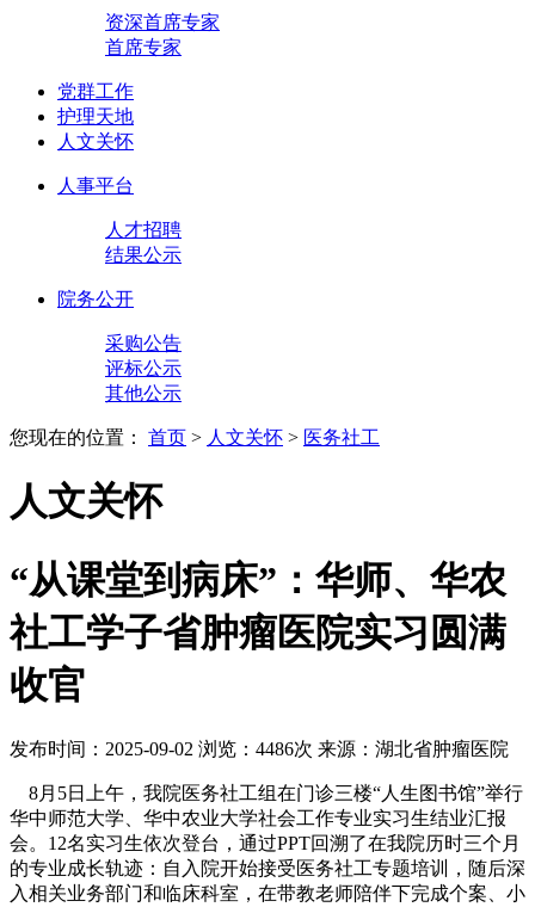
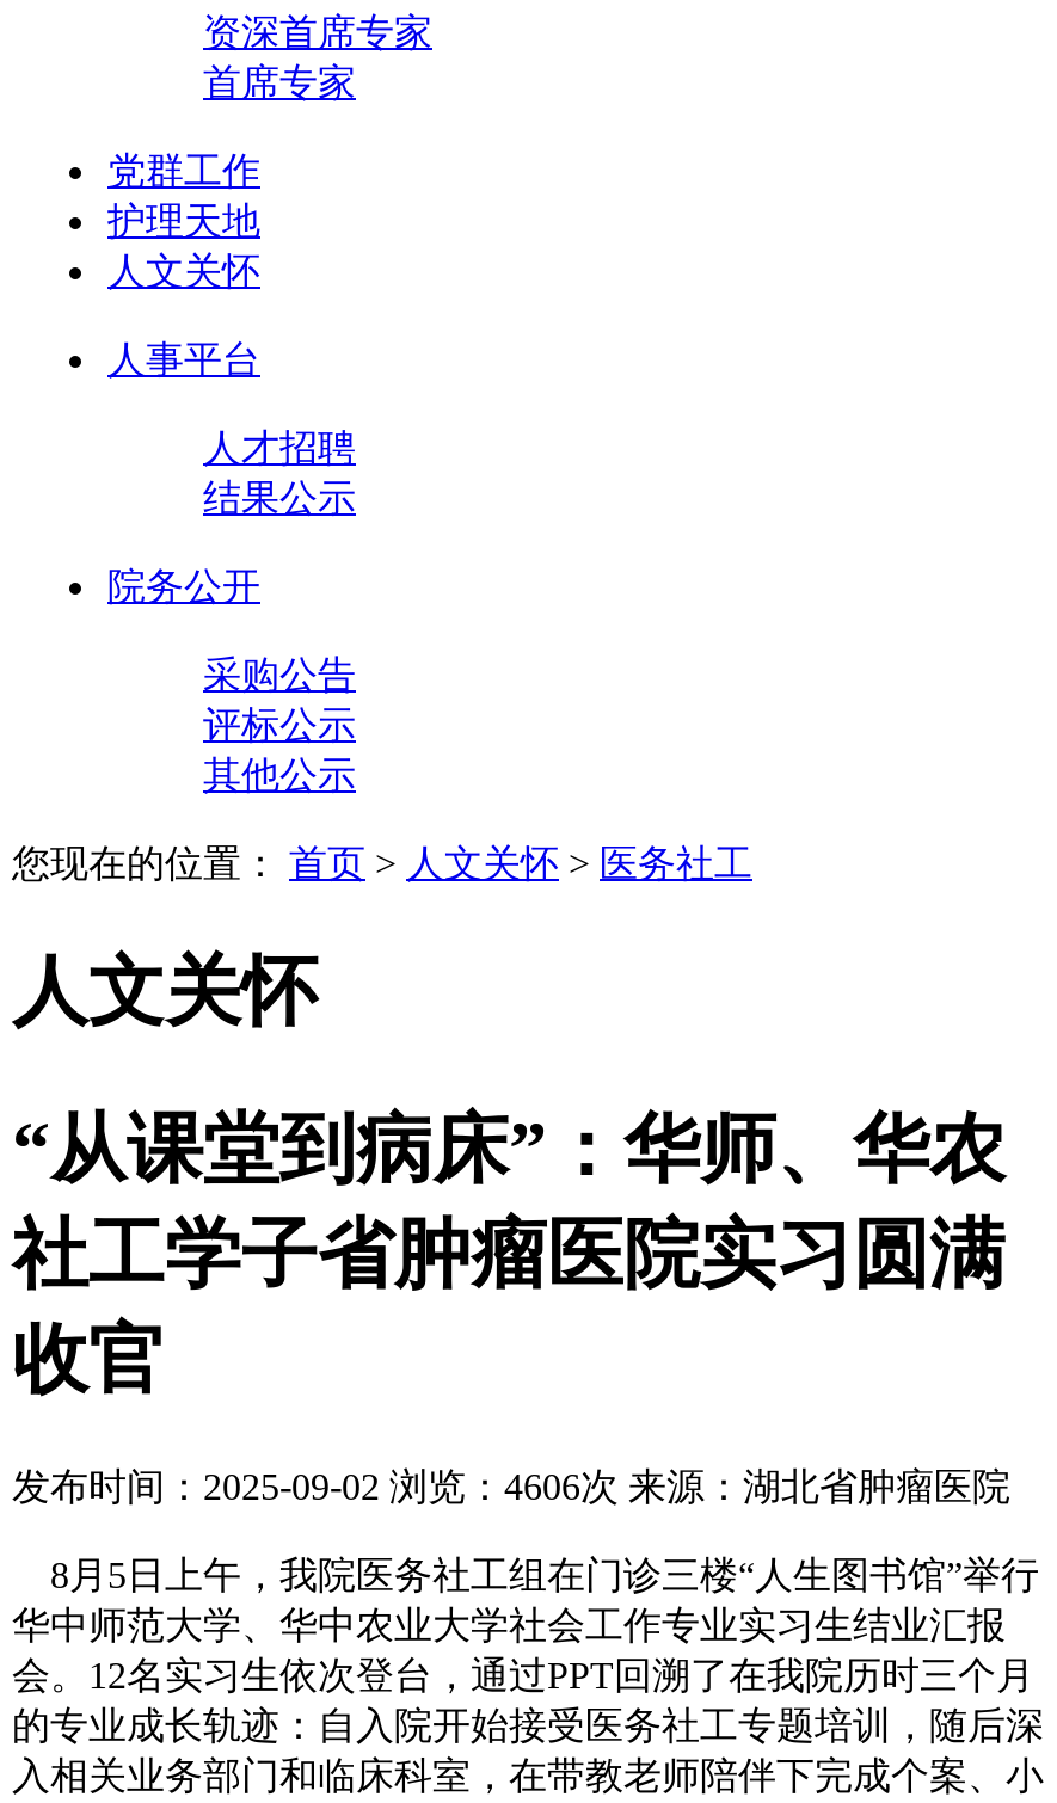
[10,739,509,759] 发布时间：2025-09-02 浏览：4486次 来源：湖北省肿瘤医院 -> [12,1467,1010,1508] 发布时间：2025-09-02 浏览：4606次 来源：湖北省肿瘤医院

